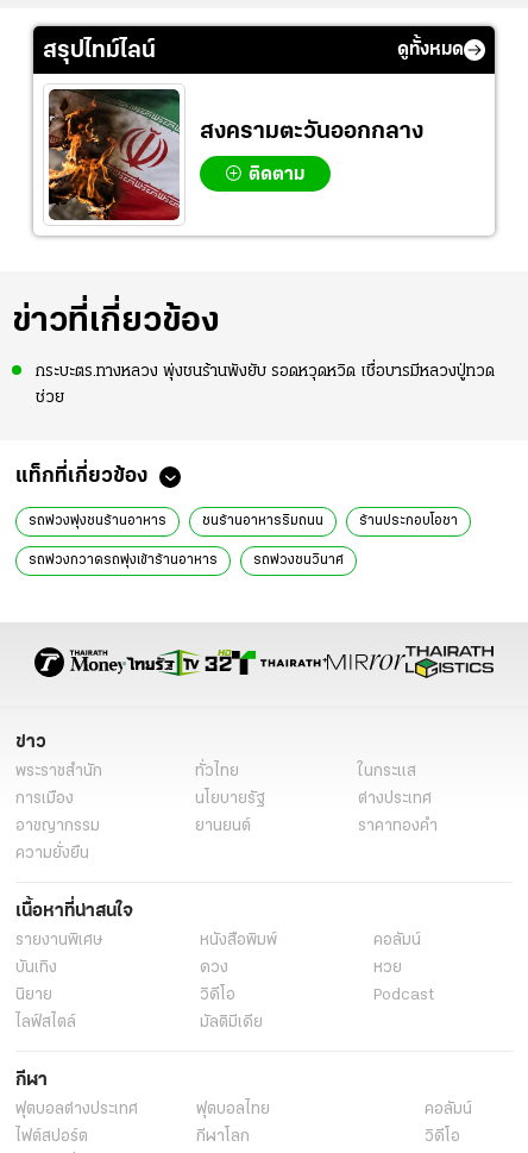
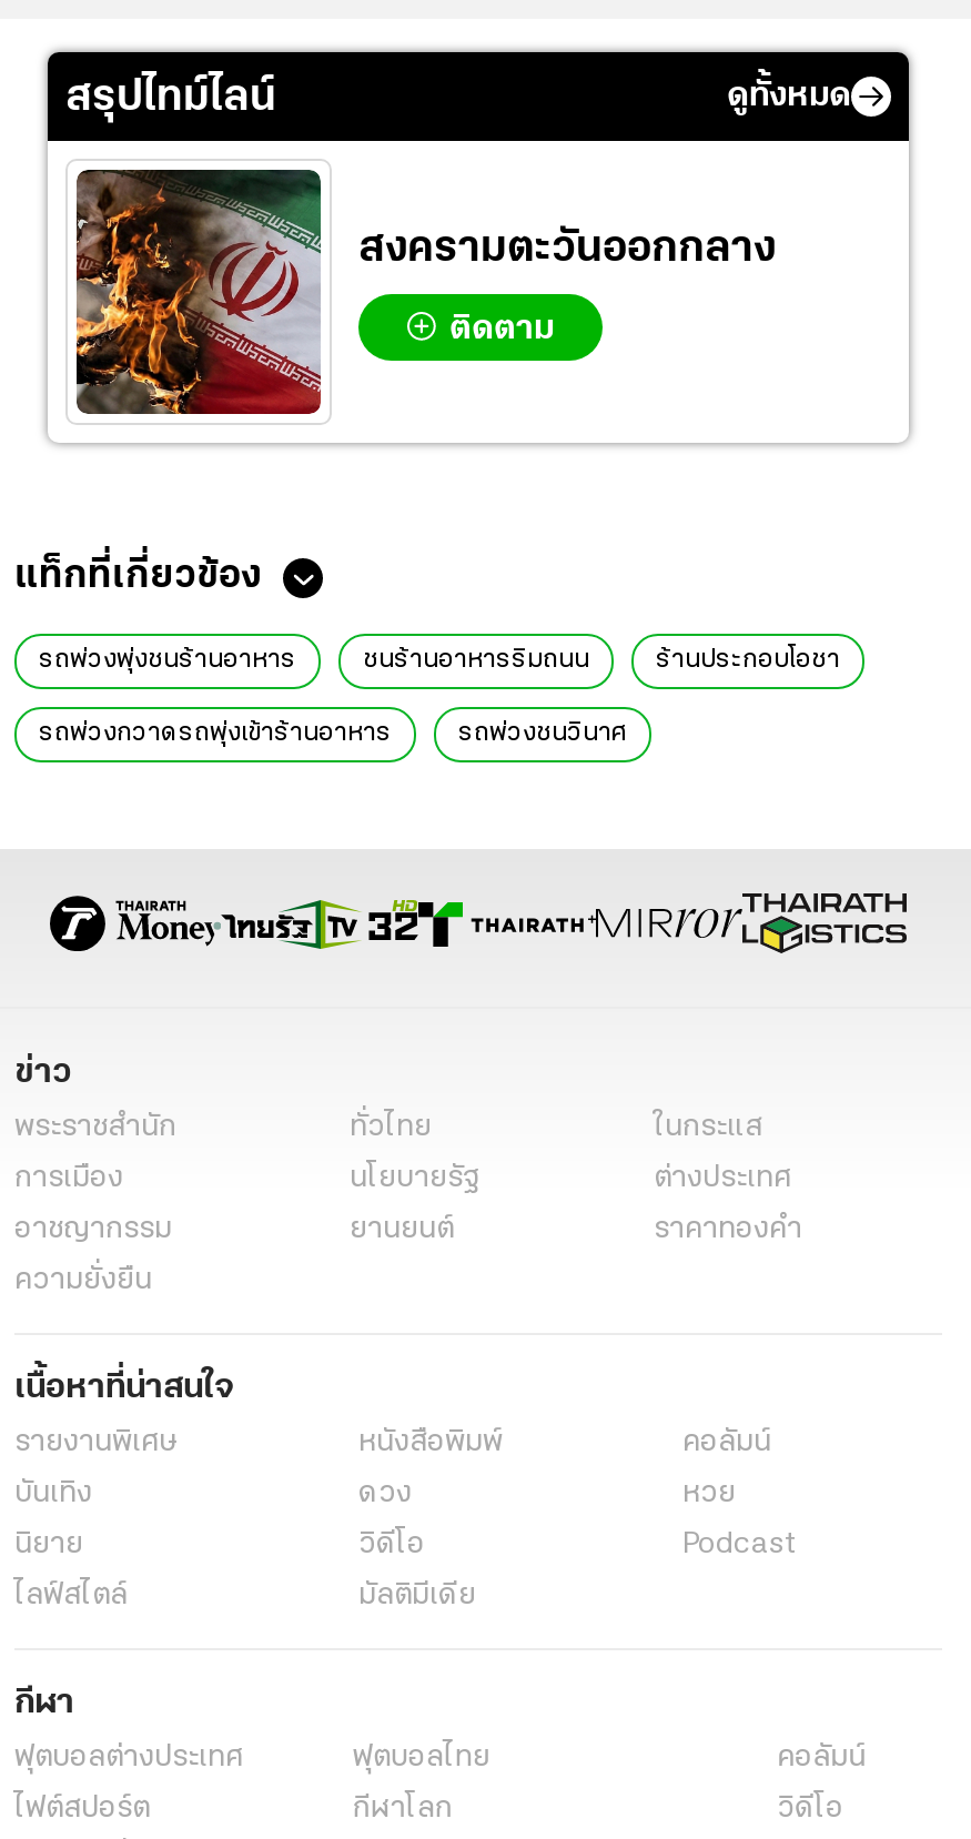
[12,304,495,407] ข่าวที่เกี่ยวข้อง | กระบะตร.ทางหลวง พุ่งชนร้านพังยับ รอดหวุดหวิด เชื่อบารมีหลวงปู่ทวด | ช่วย -> none

